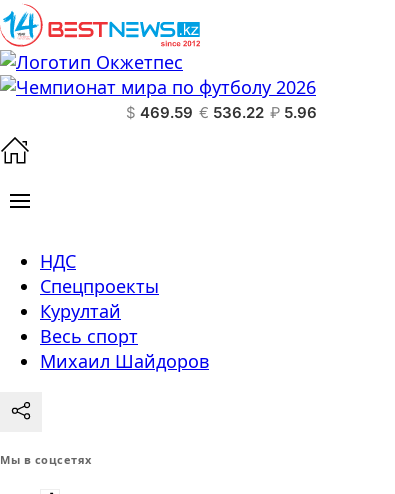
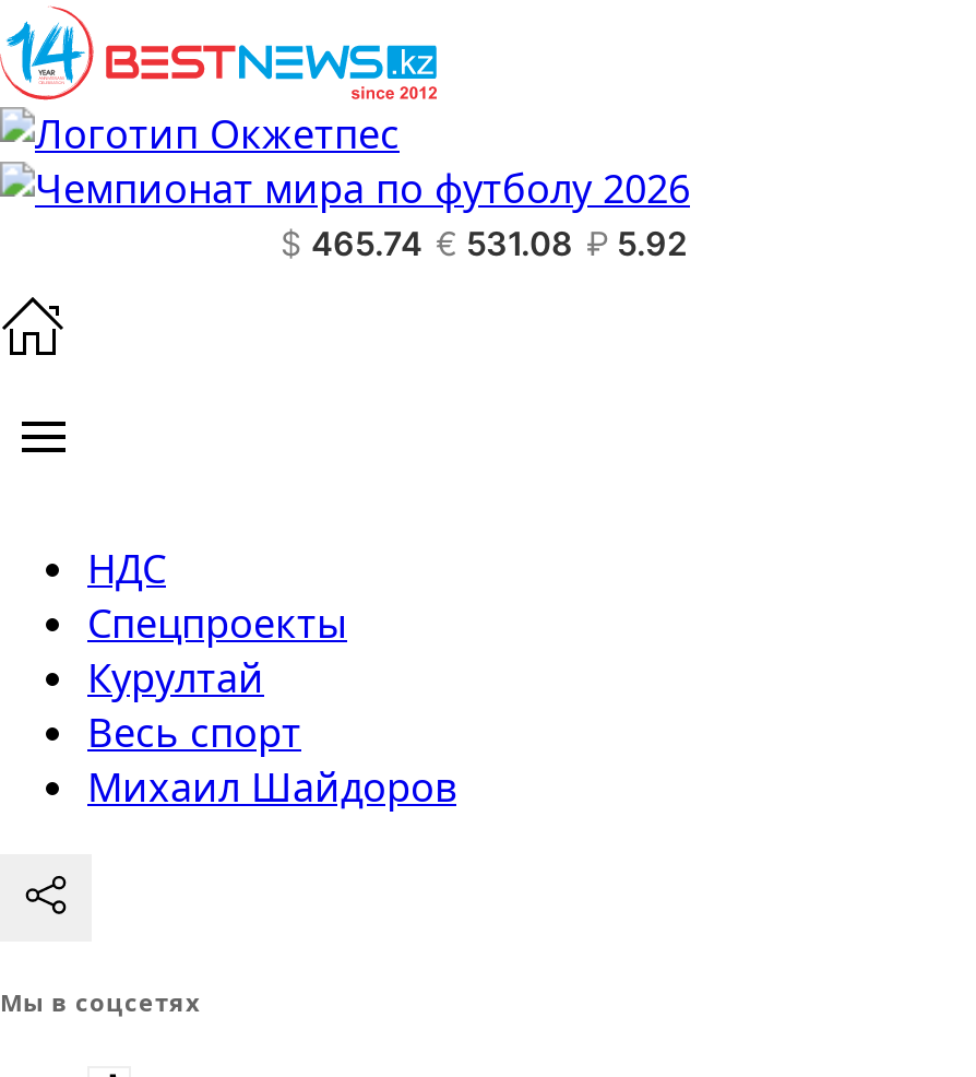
[126,103,317,122] $ 469.59 € 536.22 ₽ 5.96 -> [281,223,687,264] $ 465.74 € 531.08 ₽ 5.92

